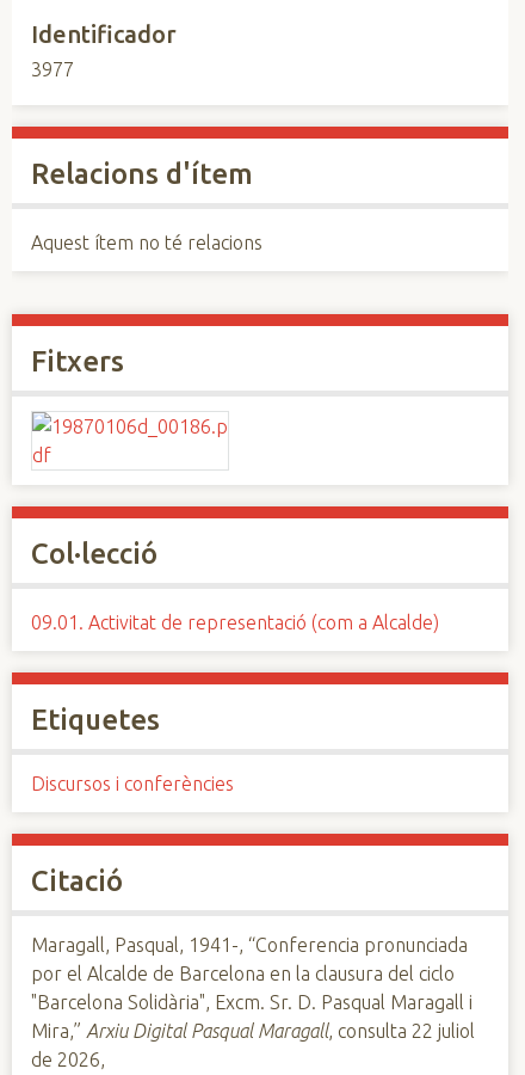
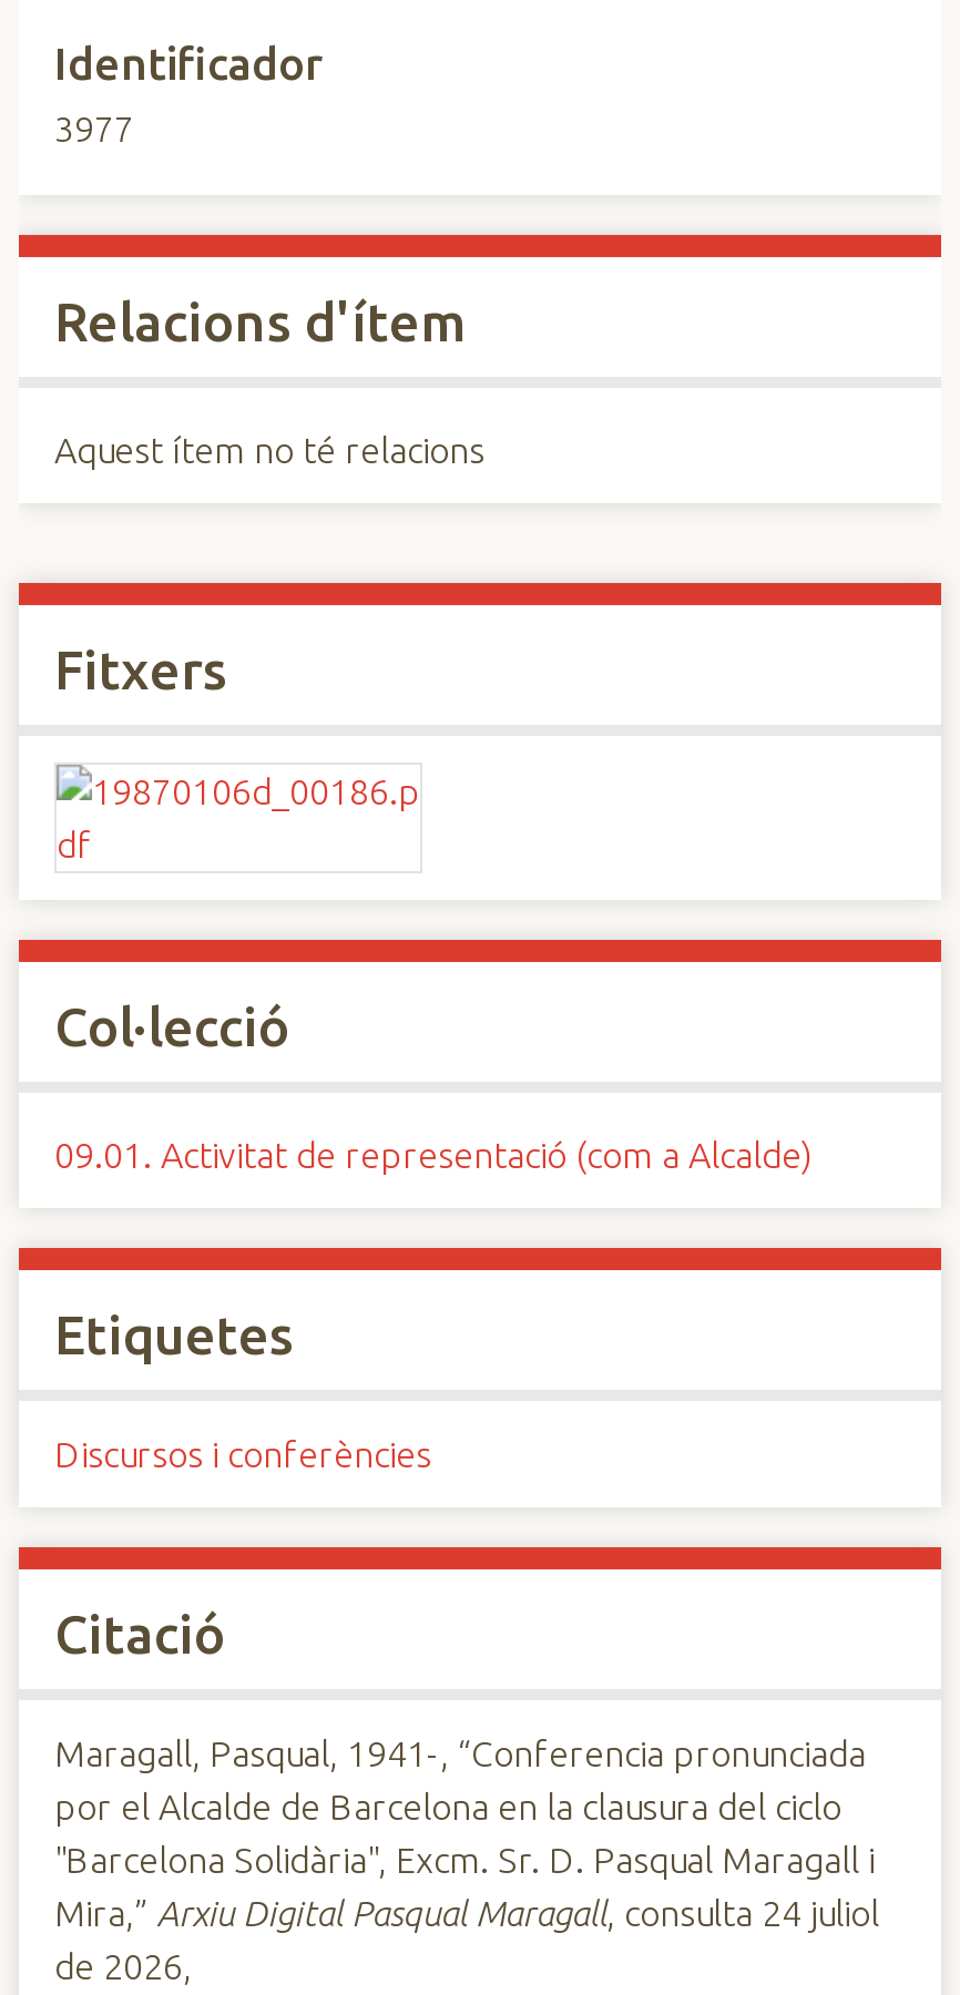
[31,1020,475,1042] Mira,” Arxiu Digital Pasqual Maragall, consulta 22 juliol -> [54,1893,879,1933] Mira,” Arxiu Digital Pasqual Maragall, consulta 24 juliol

